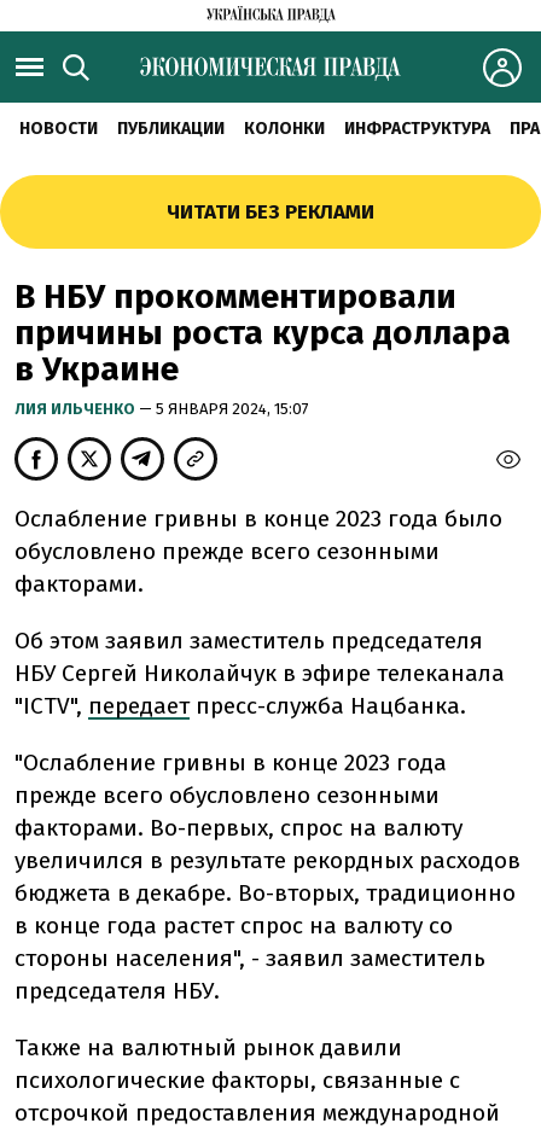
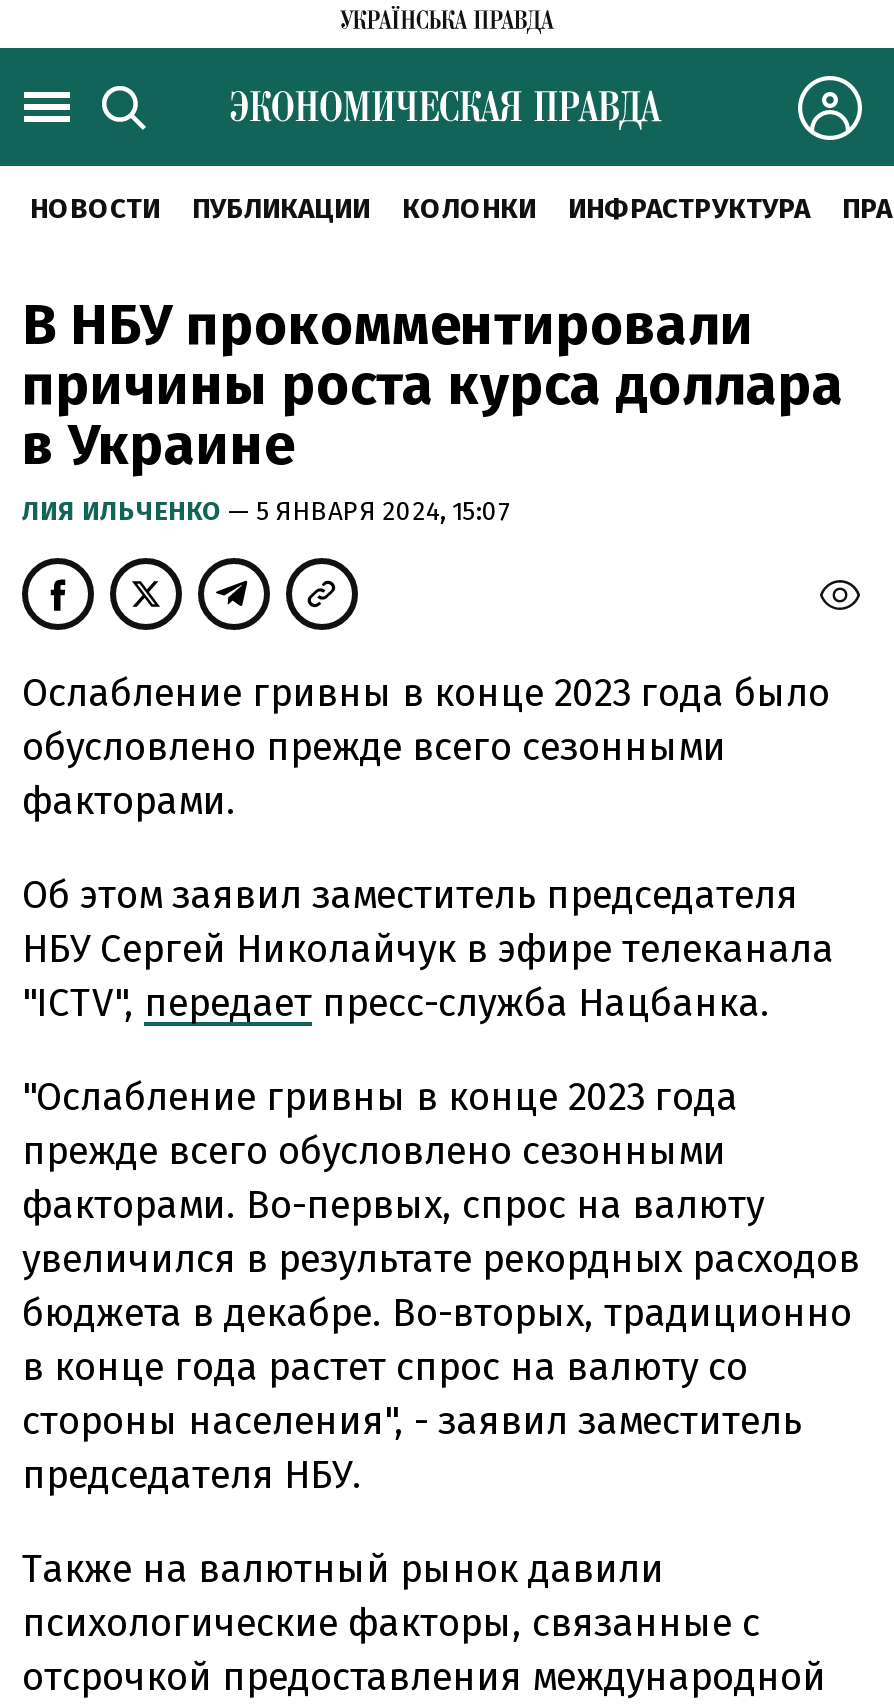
[167,199,374,225] ЧИТАТИ БЕЗ РЕКЛАМИ -> none

